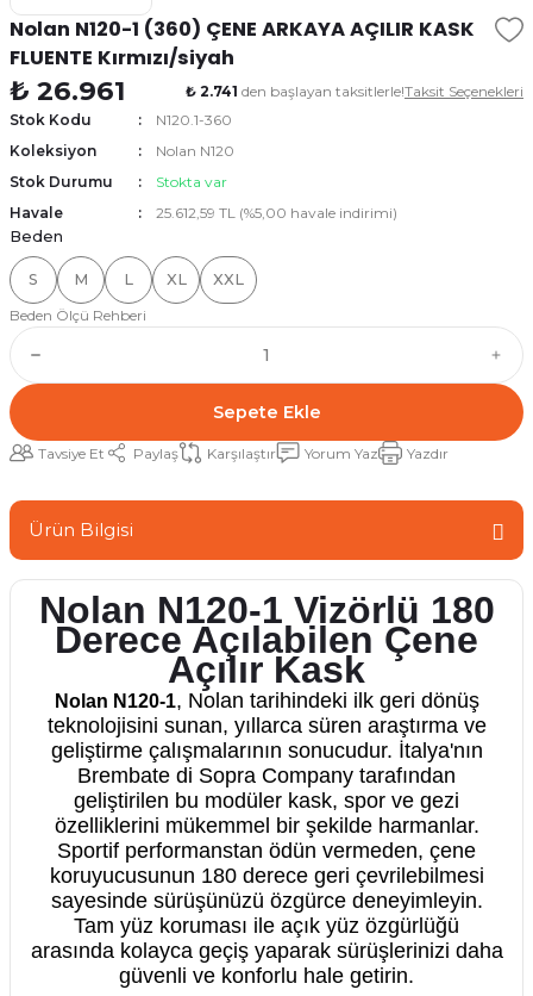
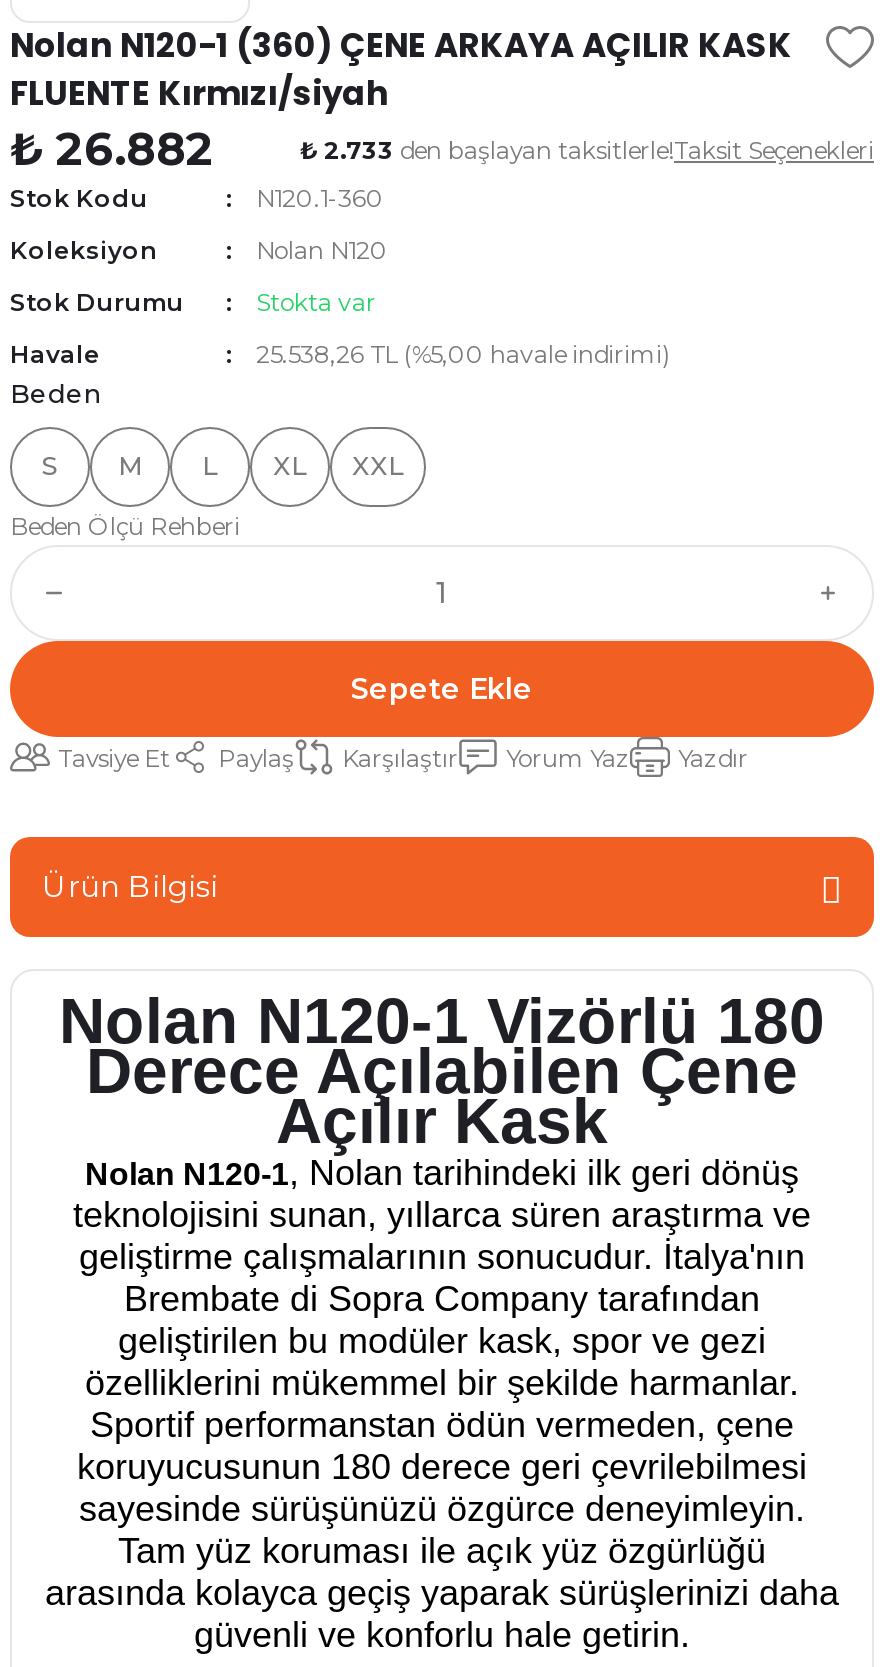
[10,74,125,107] ₺ 26.961 -> [10,121,214,177] ₺ 26.882
[186,82,523,99] ₺ 2.741 den başlayan taksitlerle!Taksit Seçenekleri -> [300,134,874,164] ₺ 2.733 den başlayan taksitlerle!Taksit Seçenekleri
[156,204,397,222] 25.612,59 TL (%5,00 havale indirimi) -> [256,339,670,369] 25.538,26 TL (%5,00 havale indirimi)

